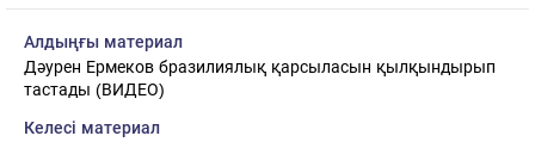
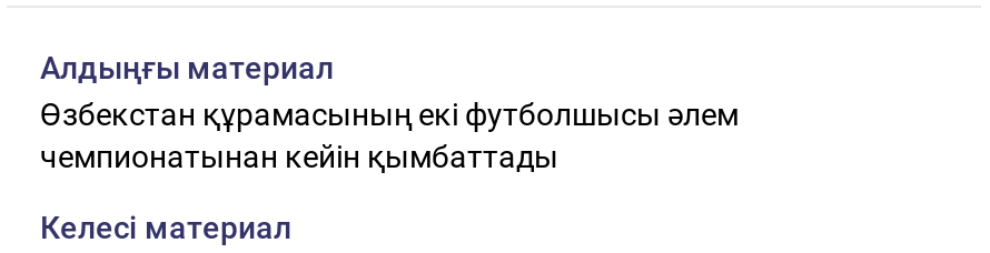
[24,57,496,99] Дәурен Ермеков бразилиялық қарсыласын қылқындырып | тастады (ВИДЕО) -> [40,96,739,173] Өзбекстан құрамасының екі футболшысы әлем | чемпионатынан кейін қымбаттады

